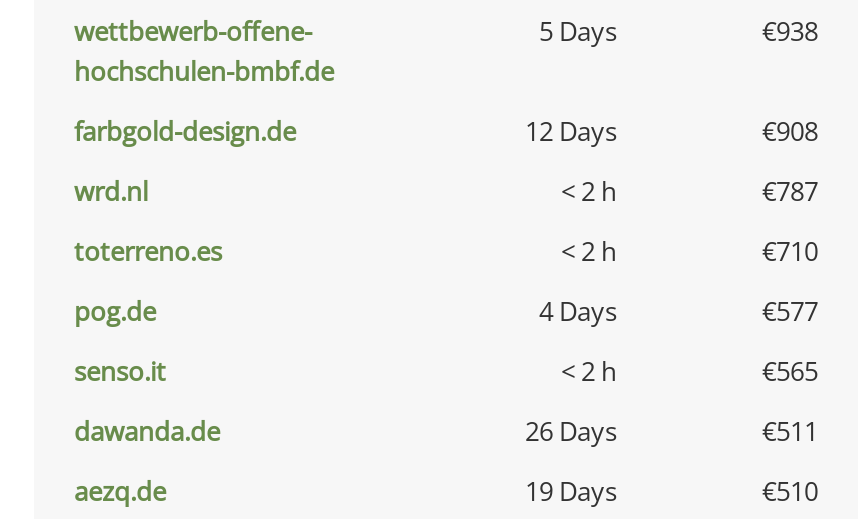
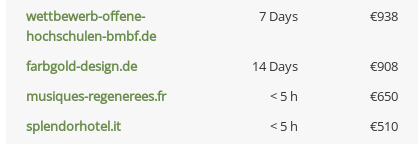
[539,13,617,49] 5 Days -> [258,7,297,25] 7 Days
[525,113,617,149] 12 Days -> [251,57,297,75] 14 Days
[74,173,818,509] wrd.nl | < 2 h | €787 | toterreno.es | < 2 h | €710 | pog.de | 4 Days | €577 | senso.it | < 2 h | €565 | dawanda.de | 26 Days | €511 | aezq.de | 19 Days -> [26,87,398,135] musiques-regenerees.fr | < 5 h | €650 | splendorhotel.it | < 5 h

